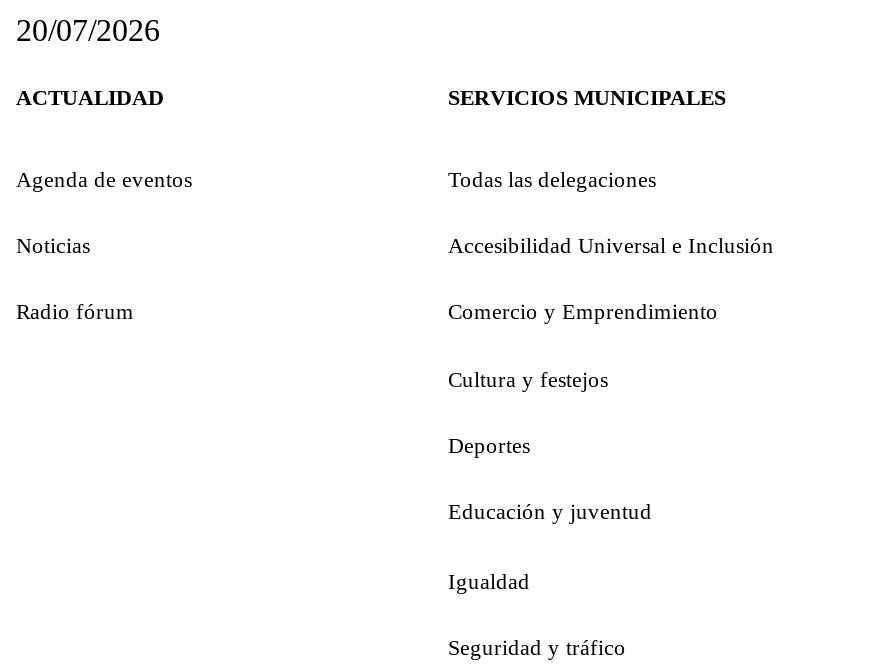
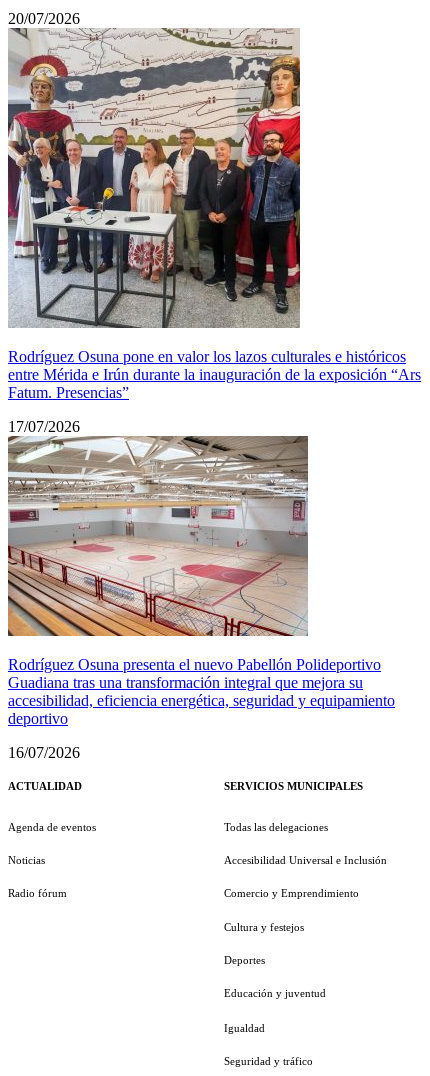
none -> [7,27,421,435] [image] | Rodríguez Osuna pone en valor los lazos culturales e históricos | entre Mérida e Irún durante la inauguración de la exposición “Ars | Fatum. Presencias” | 17/07/2026
none -> [7,435,395,761] [image] | Rodríguez Osuna presenta el nuevo Pabellón Polideportivo | Guadiana tras una transformación integral que mejora su | accesibilidad, eficiencia energética, seguridad y equipamiento | deportivo | 16/07/2026

